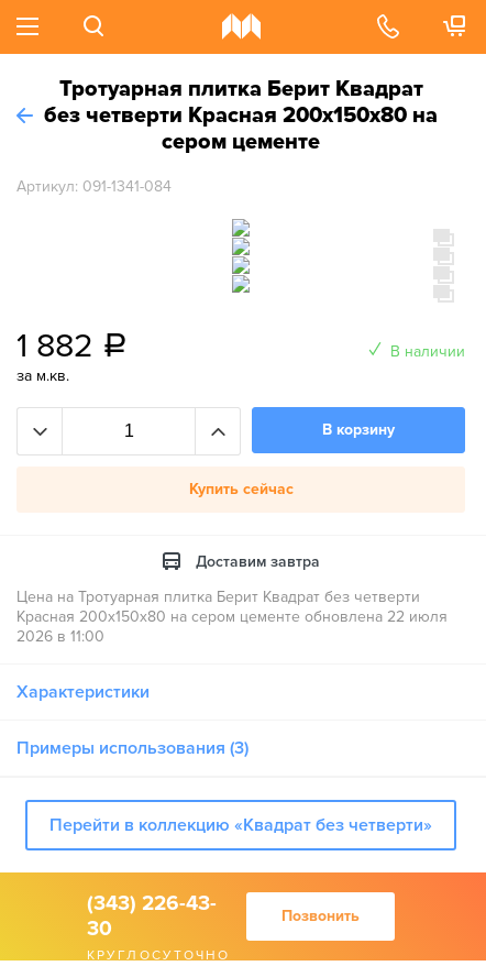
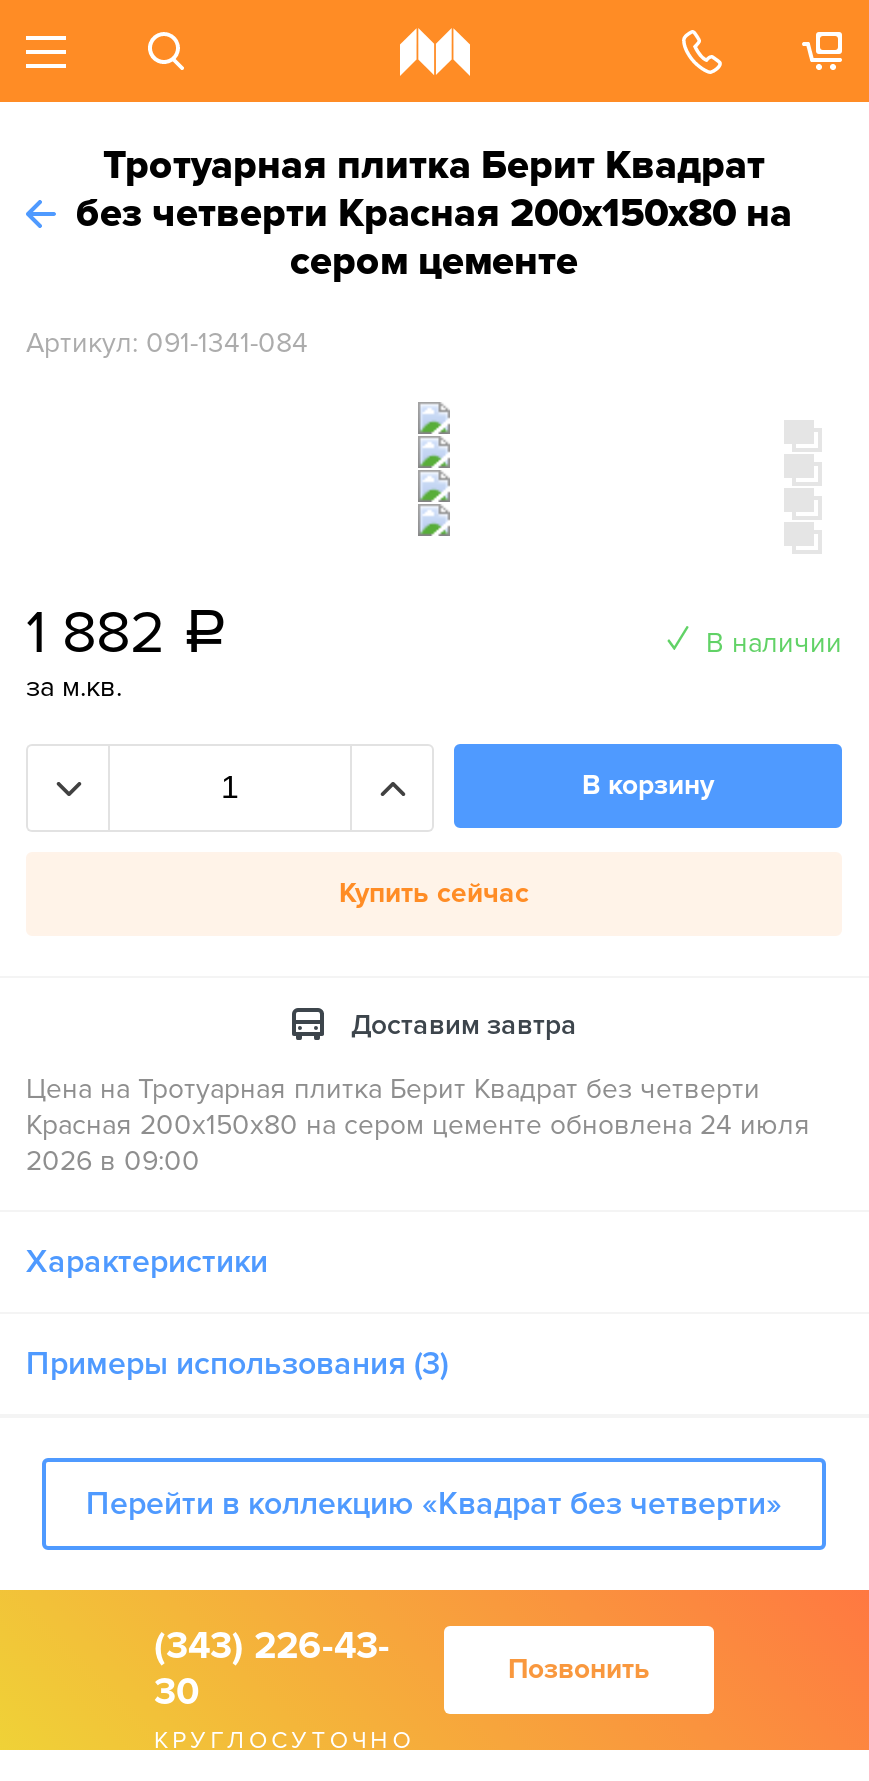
[16,607,448,626] Красная 200х150х80 на сером цементе обновлена 22 июля -> [26,1108,810,1142] Красная 200х150х80 на сером цементе обновлена 24 июля
[16,627,104,646] 2026 в 11:00 -> [26,1144,200,1178] 2026 в 09:00

